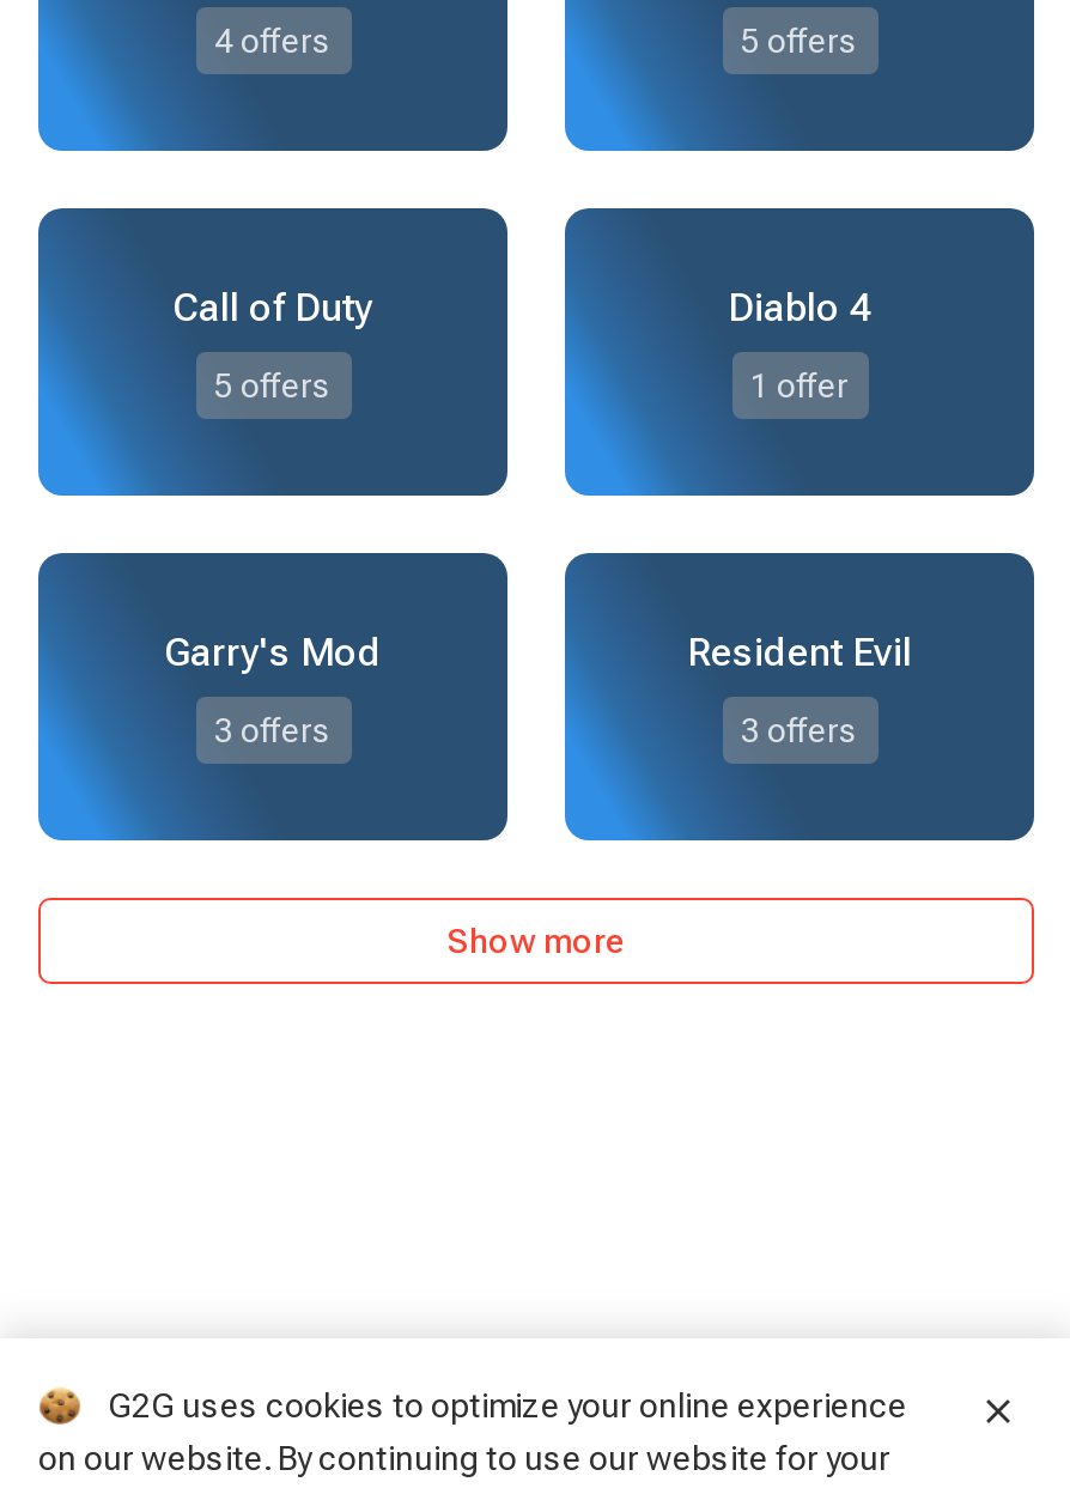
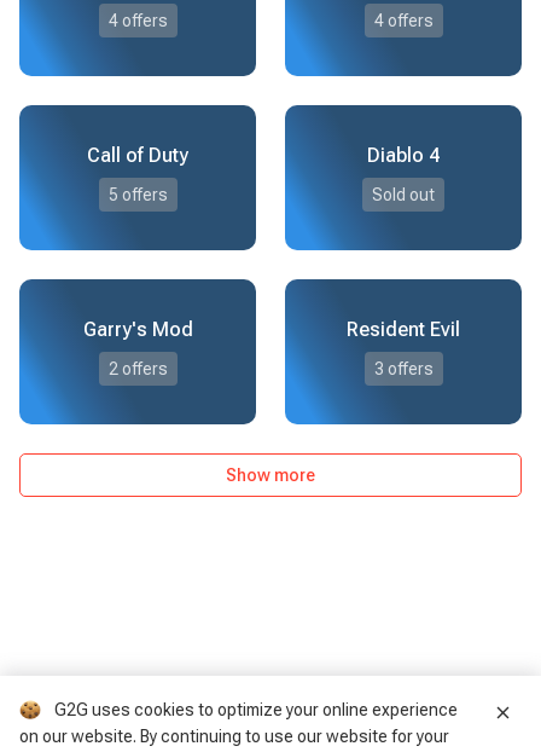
[741,23,858,61] 5 offers -> [374,11,433,31] 4 offers
[750,367,849,406] 1 offer -> [372,185,435,205] Sold out
[214,712,332,750] 3 offers -> [108,360,167,379] 2 offers

